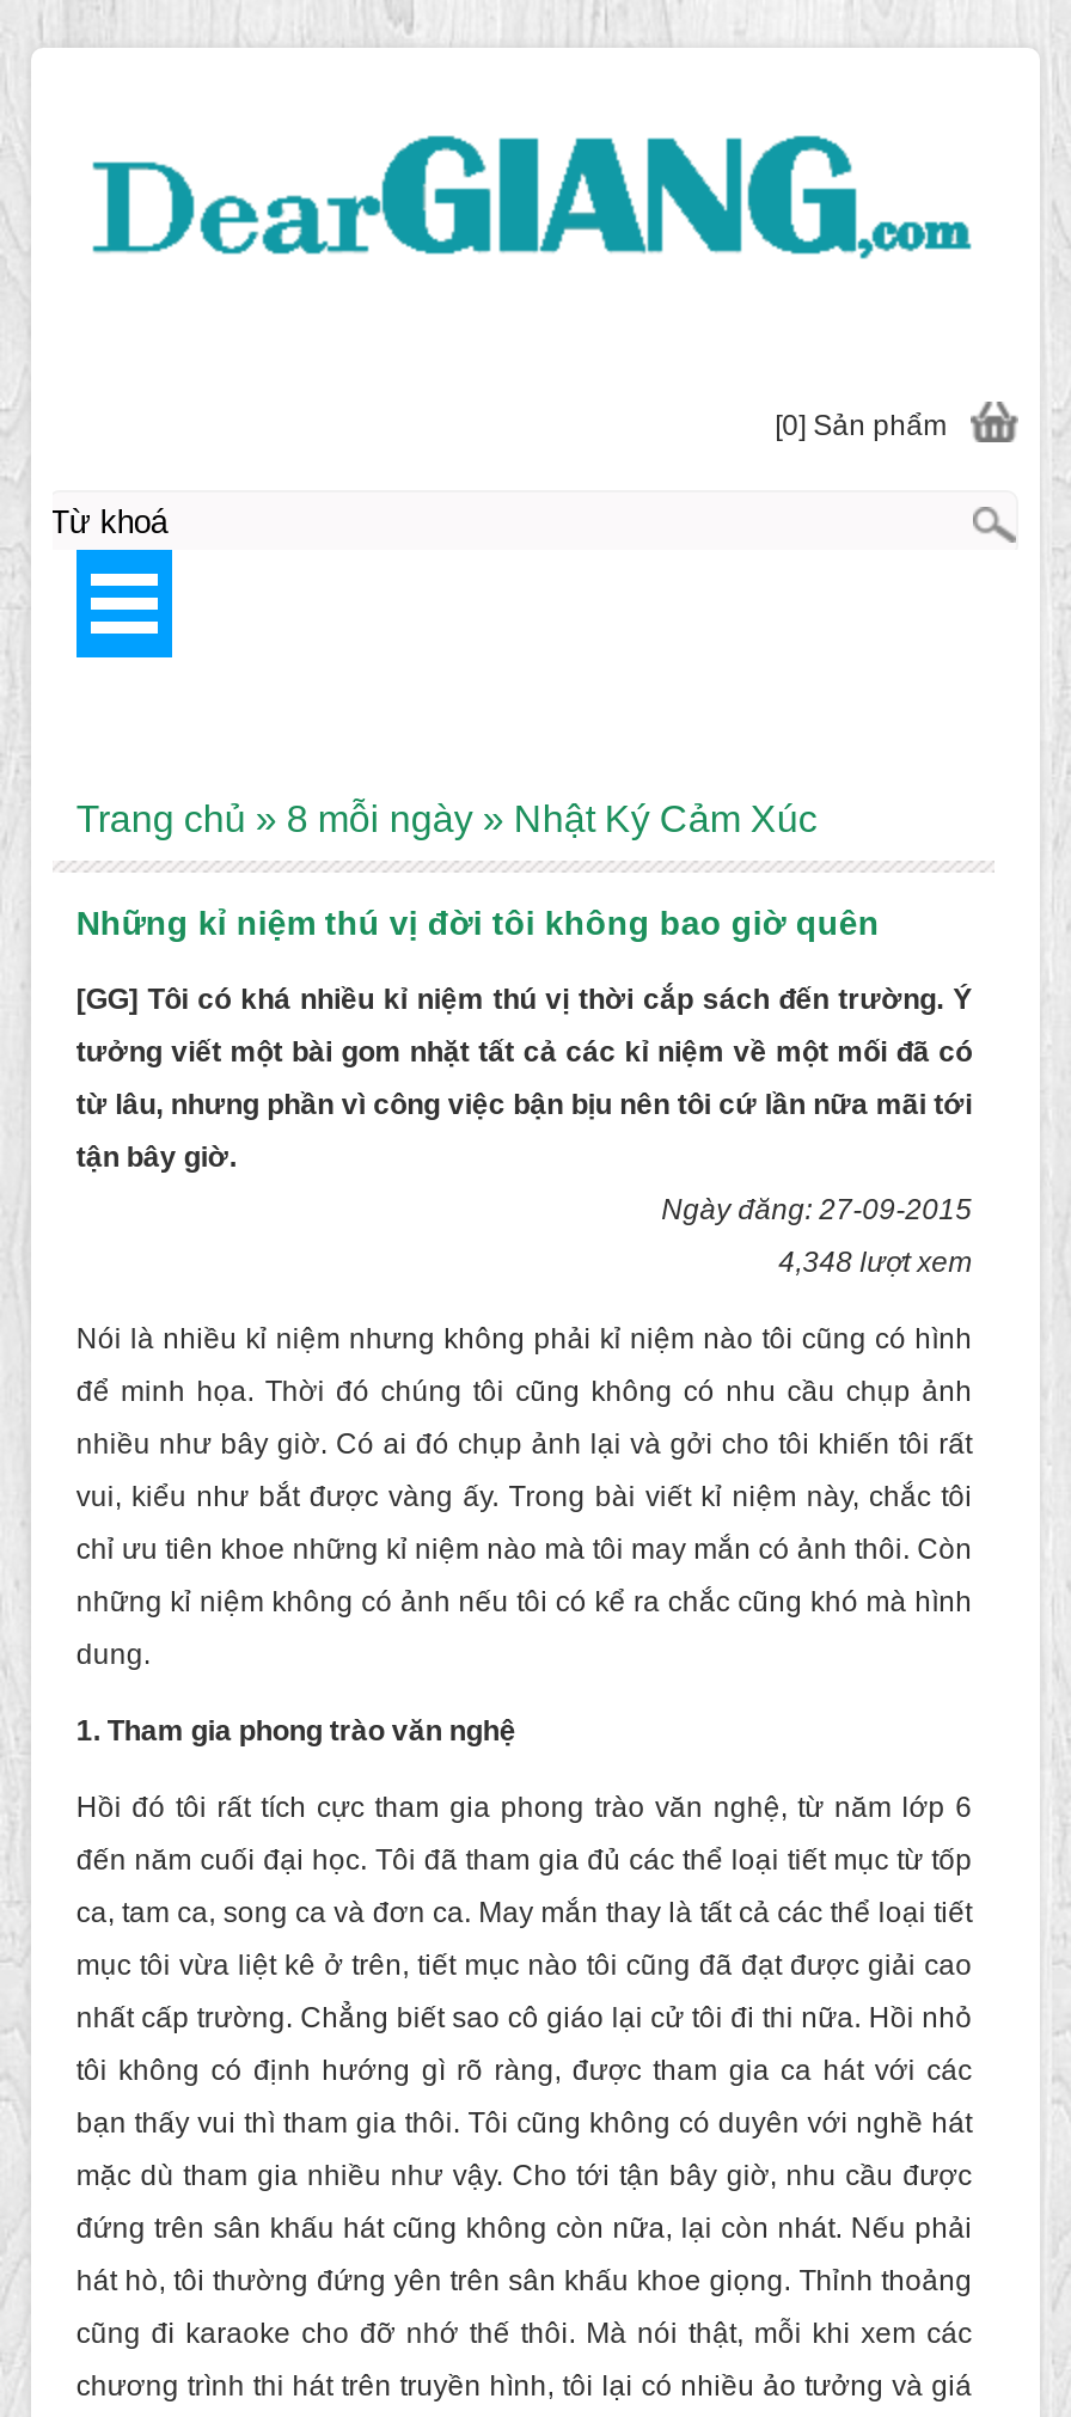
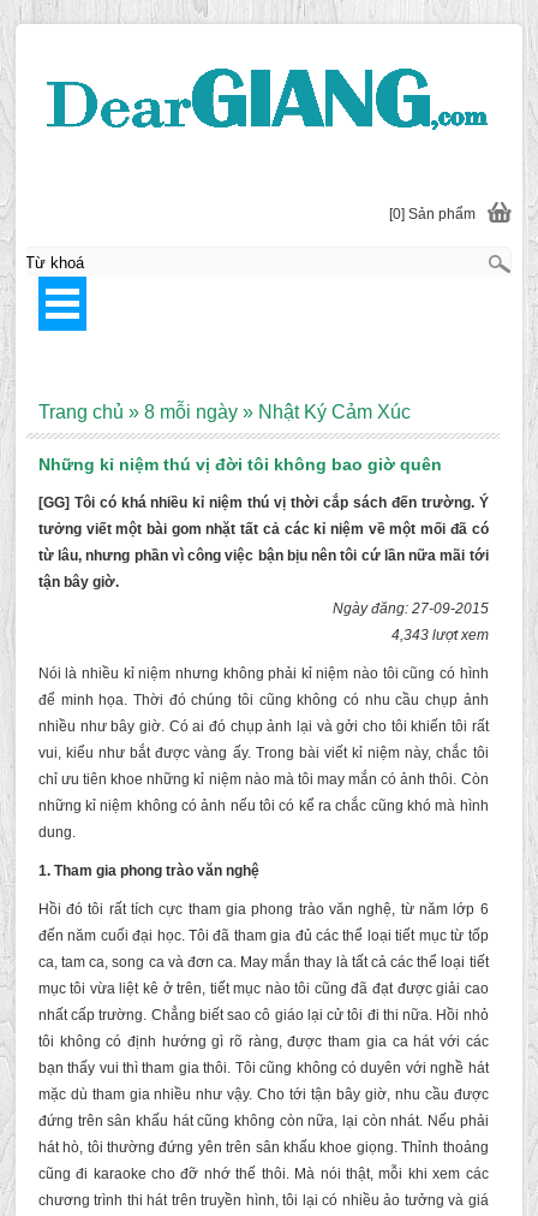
[778,1246,972,1279] 4,348 lượt xem -> [391,627,488,643] 4,343 lượt xem

